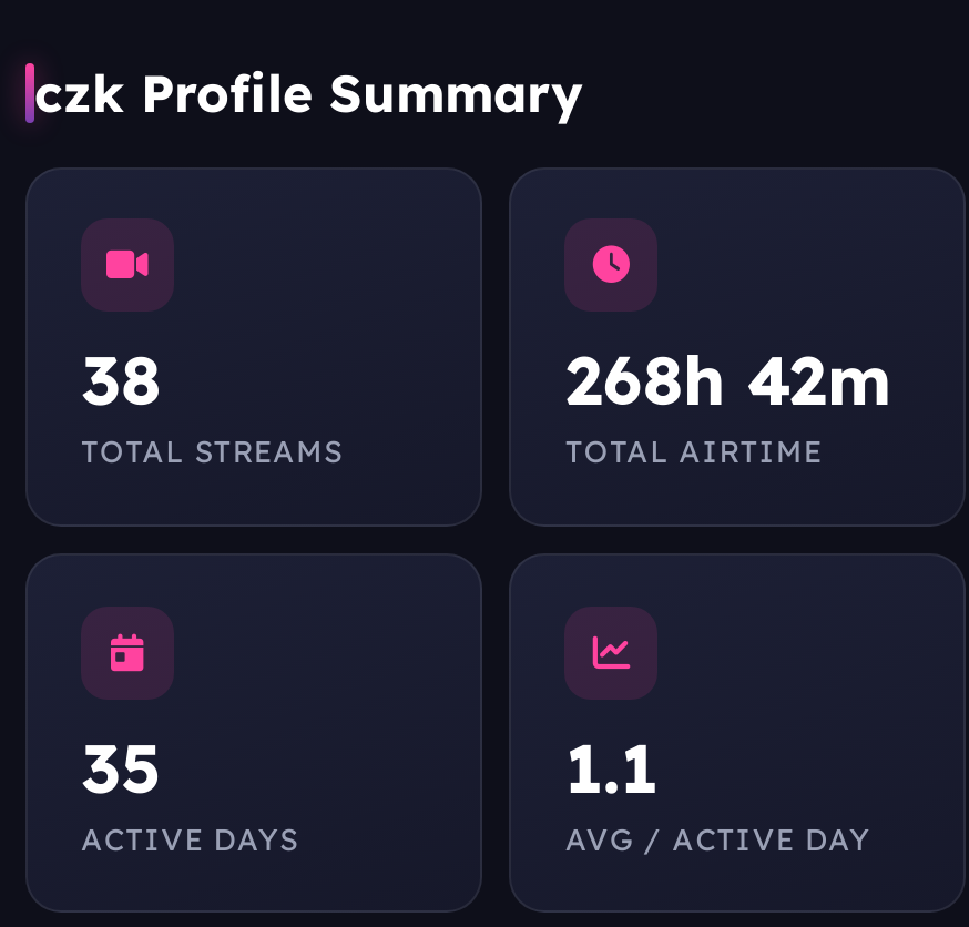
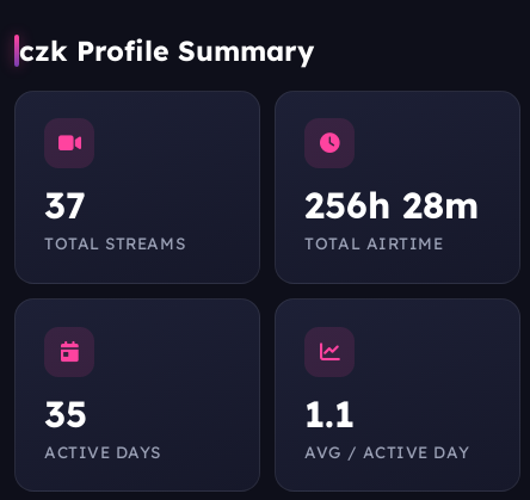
[81,338,161,423] 38 -> [44,183,86,228] 37
[565,338,891,423] 268h 42m -> [305,183,479,228] 256h 28m

